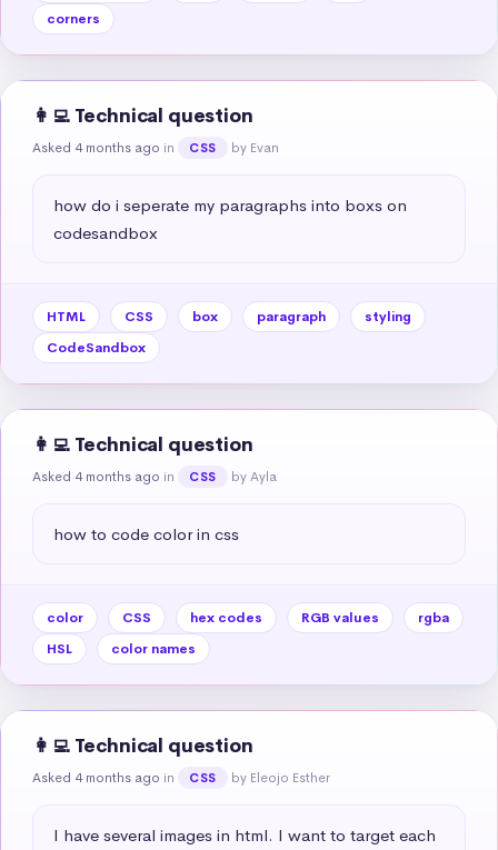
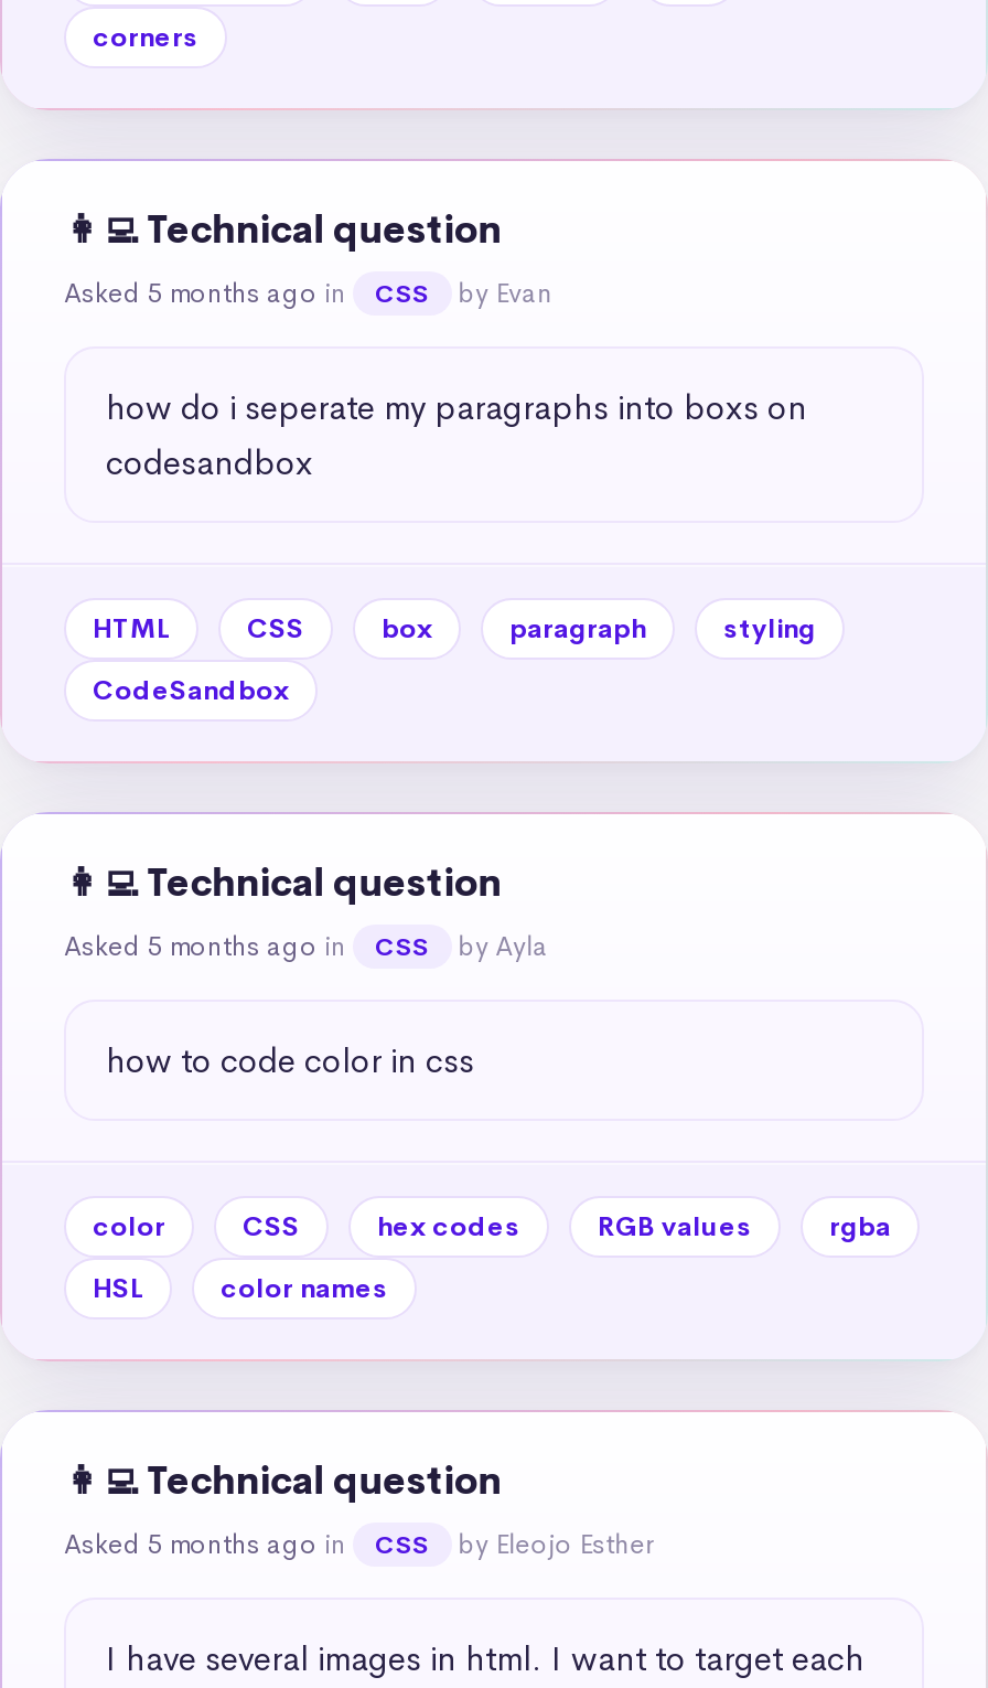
[32,138,178,156] Asked 4 months ago in -> [64,275,353,310] Asked 5 months ago in
[32,467,178,485] Asked 4 months ago in -> [64,928,353,963] Asked 5 months ago in
[32,768,178,786] Asked 4 months ago in -> [64,1526,353,1561] Asked 5 months ago in

